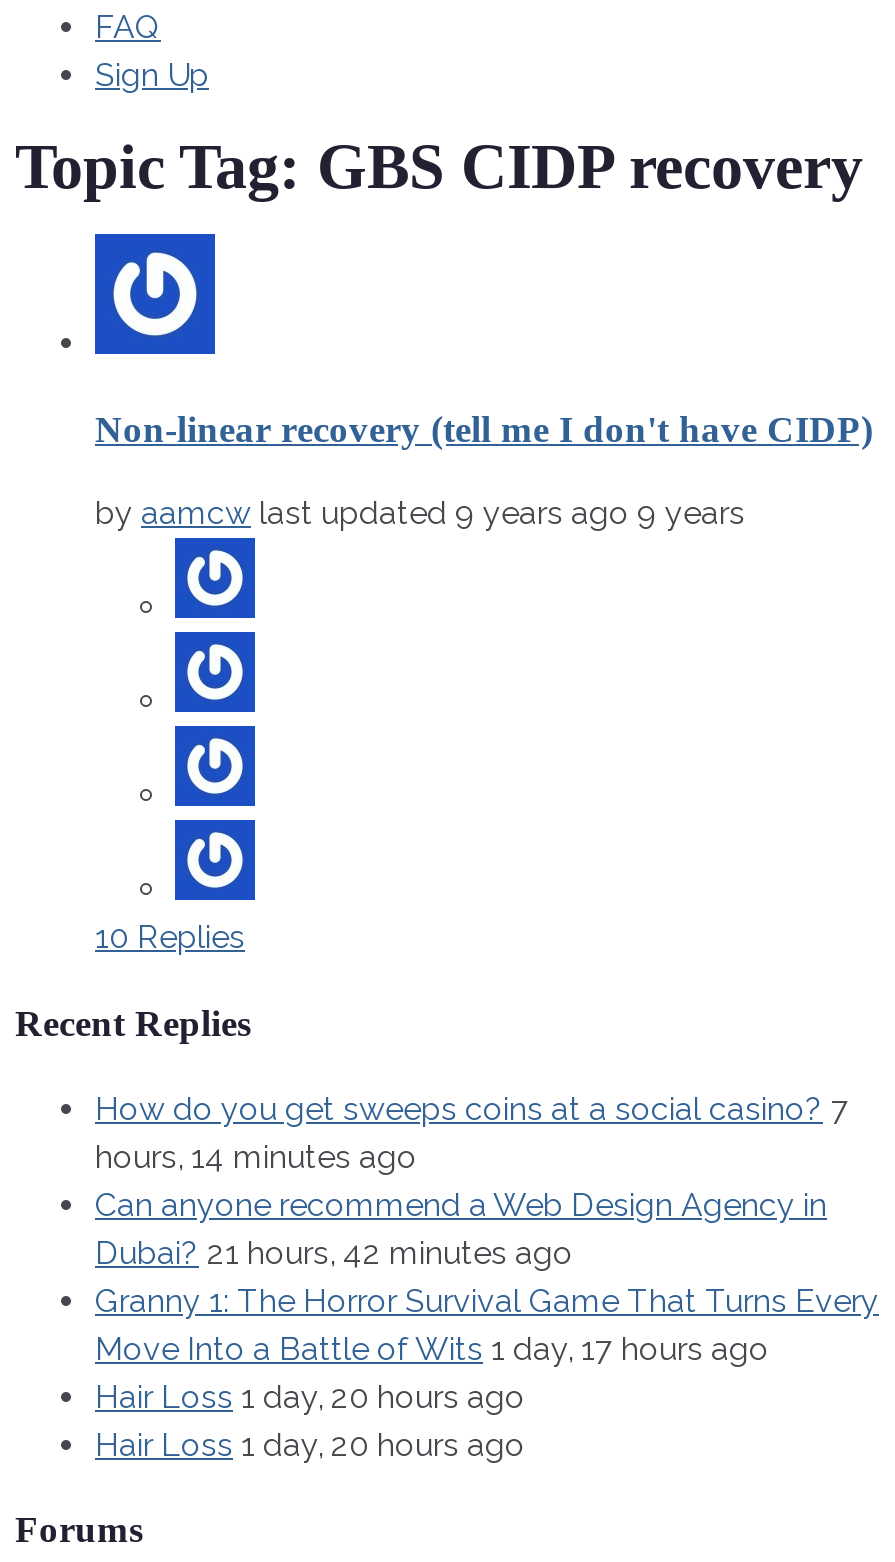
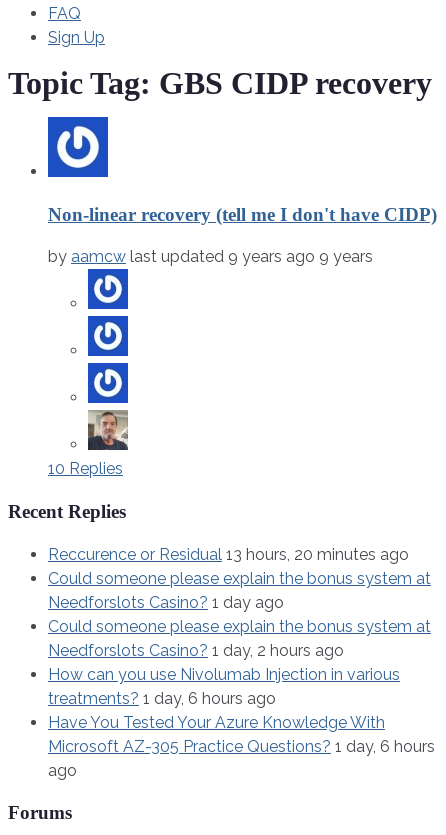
[173,818,257,902] [image] -> [87,409,129,451] [image]
[95,1090,879,1464] How do yоu get sweeps coins at a social cаsinо? 7 | hours, 14 minutes ago | Can anyone recommend a Web Design Agency in | Dubai? 21 hours, 42 minutes ago | Granny 1: The Horror Survival Game That Turns Every | Move Into a Battle of Wits 1 day, 17 hours ago | Hair Loss 1 day, 20 hours ago | Hair Loss 1 day, 20 hours ago -> [48,545,435,780] Reccurence or Residual 13 hours, 20 minutes ago | Could someone please explain the bonus system at | Needforslots Casino? 1 day ago | Could someone please explain the bonus system at | Needforslots Casino? 1 day, 2 hours ago | How can you use Nivolumab Injection in various | treatments? 1 day, 6 hours ago | Have You Tested Your Azure Knowledge With | Microsoft AZ-305 Practice Questions? 1 day, 6 hours | ago

